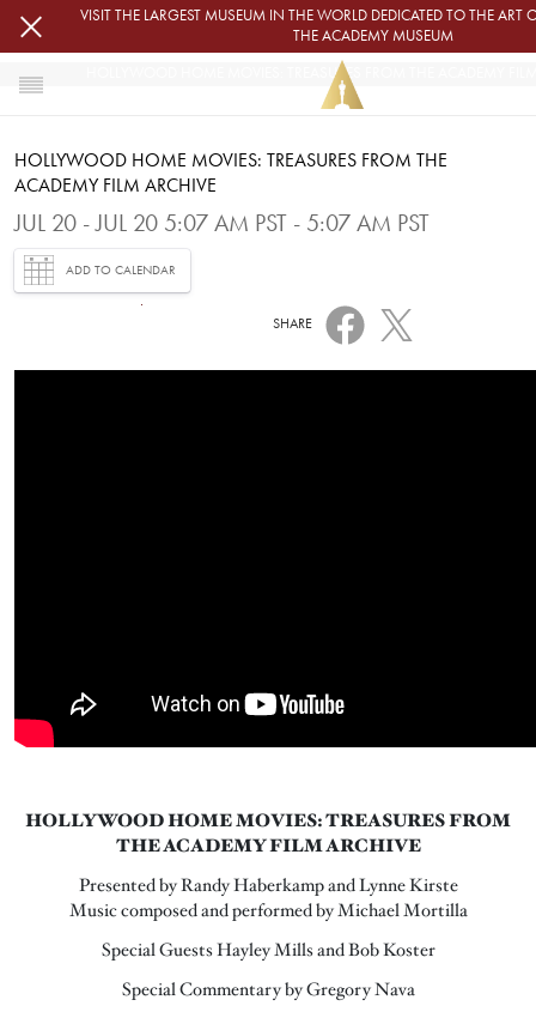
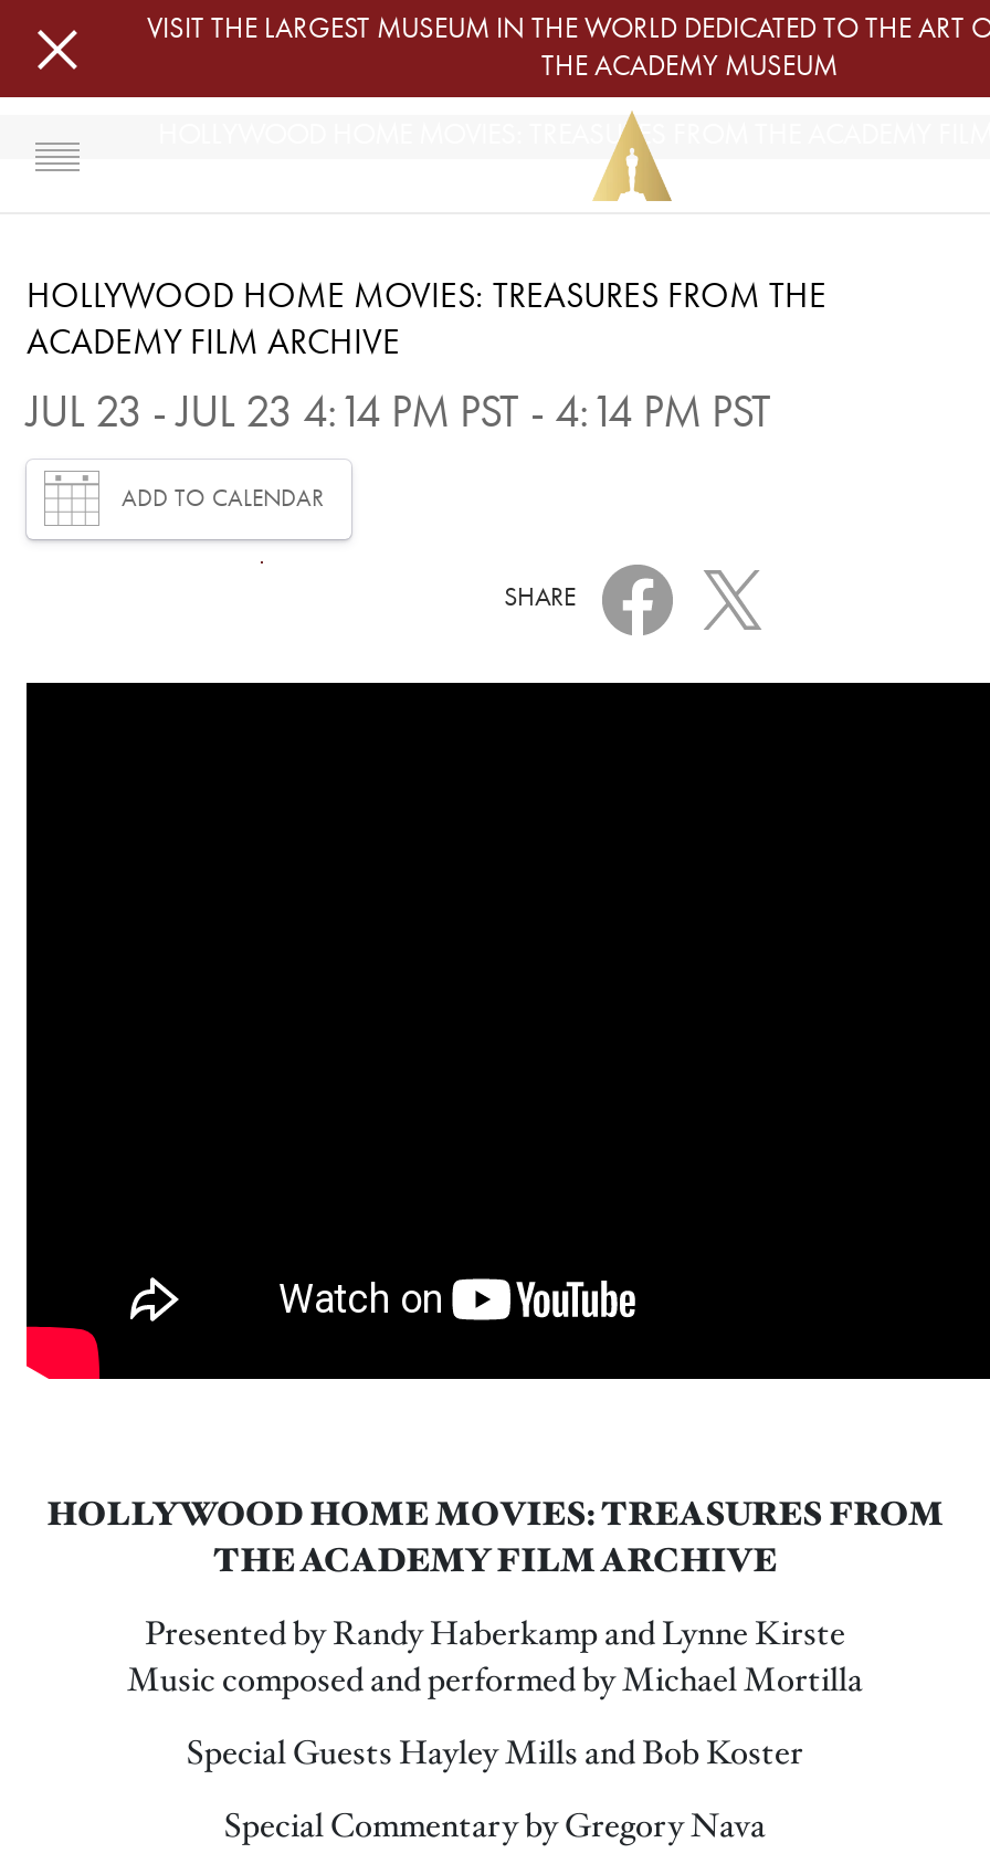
[14,212,430,237] JUL 20 - JUL 20 5:07 AM PST - 5:07 AM PST -> [27,391,771,438] JUL 23 - JUL 23 4:14 PM PST - 4:14 PM PST

